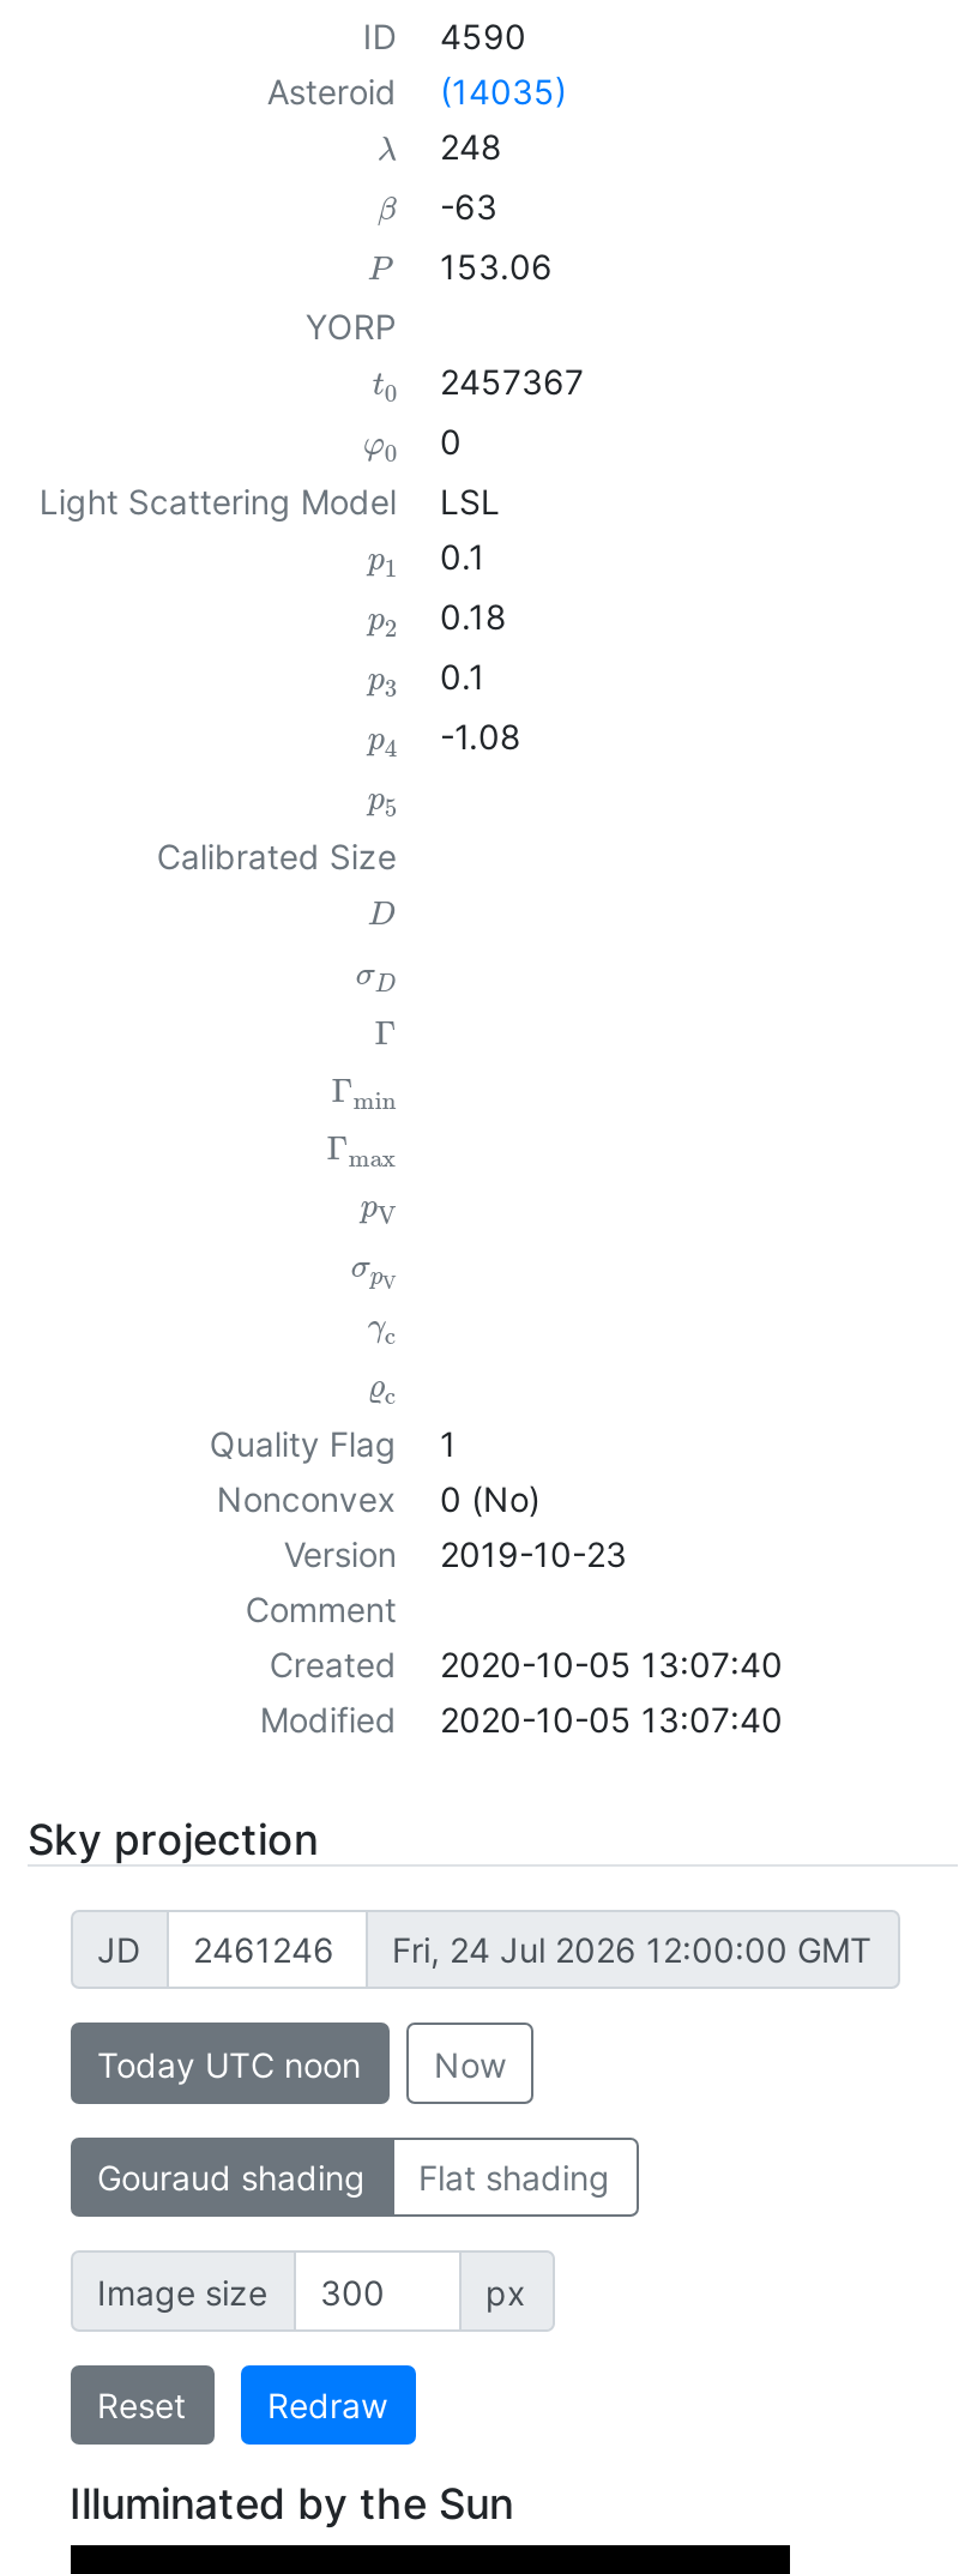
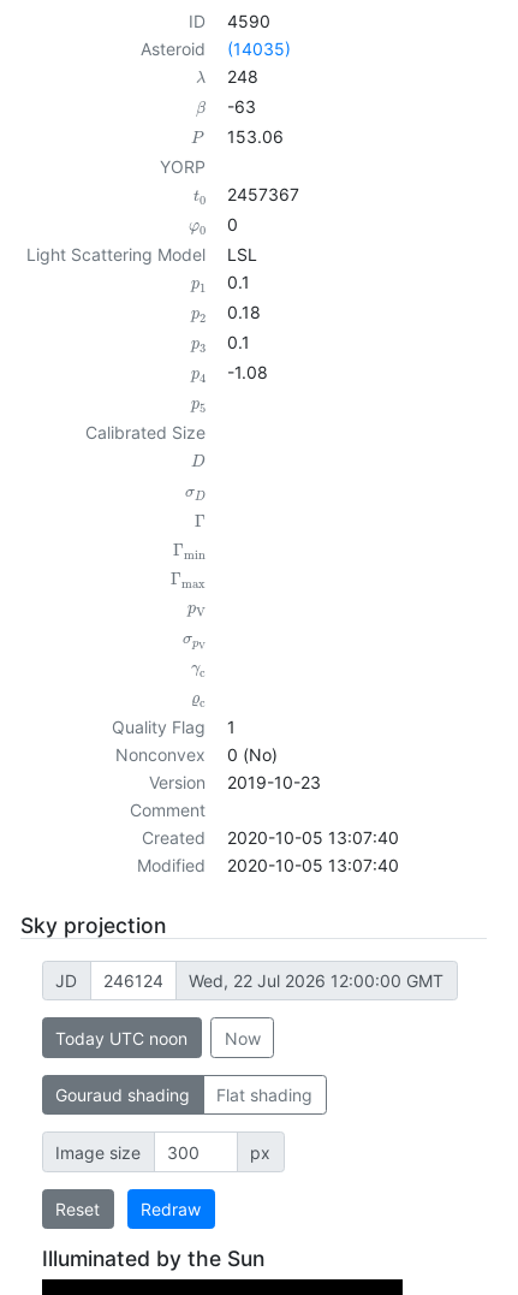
[392,1929,871,1970] Fri, 24 Jul 2026 12:00:00 GMT -> [189,971,443,991] Wed, 22 Jul 2026 12:00:00 GMT

